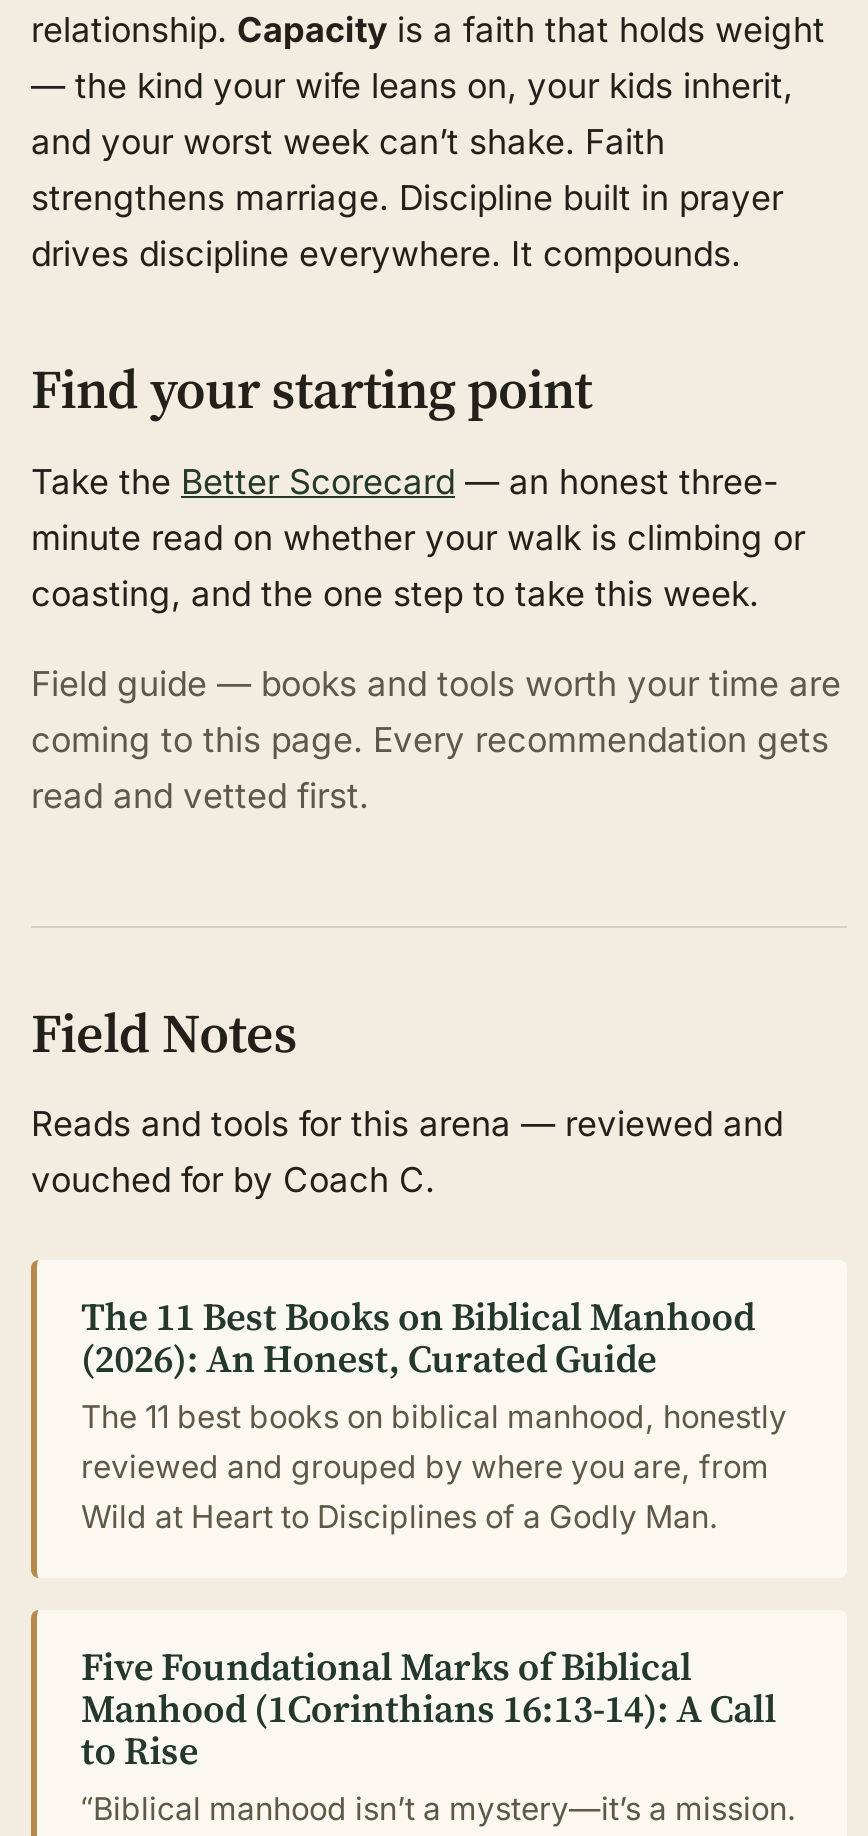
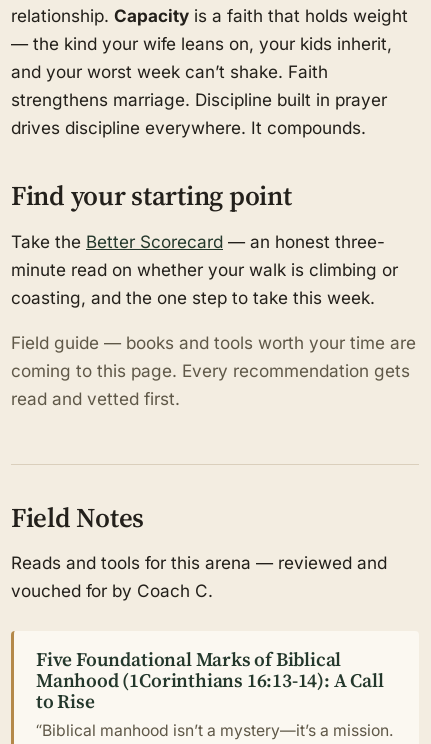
[81,1290,787,1536] The 11 Best Books on Biblical Manhood | (2026): An Honest, Curated Guide | The 11 best books on biblical manhood, honestly | reviewed and grouped by where you are, from | Wild at Heart to Disciplines of a Godly Man. -> none

